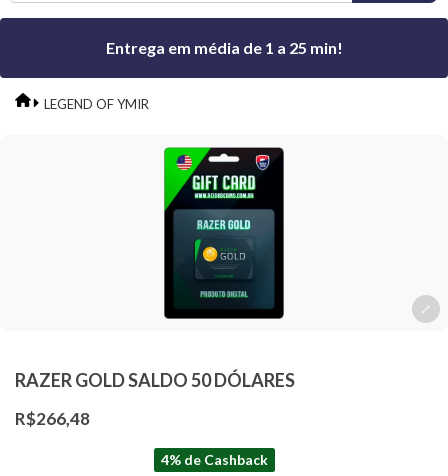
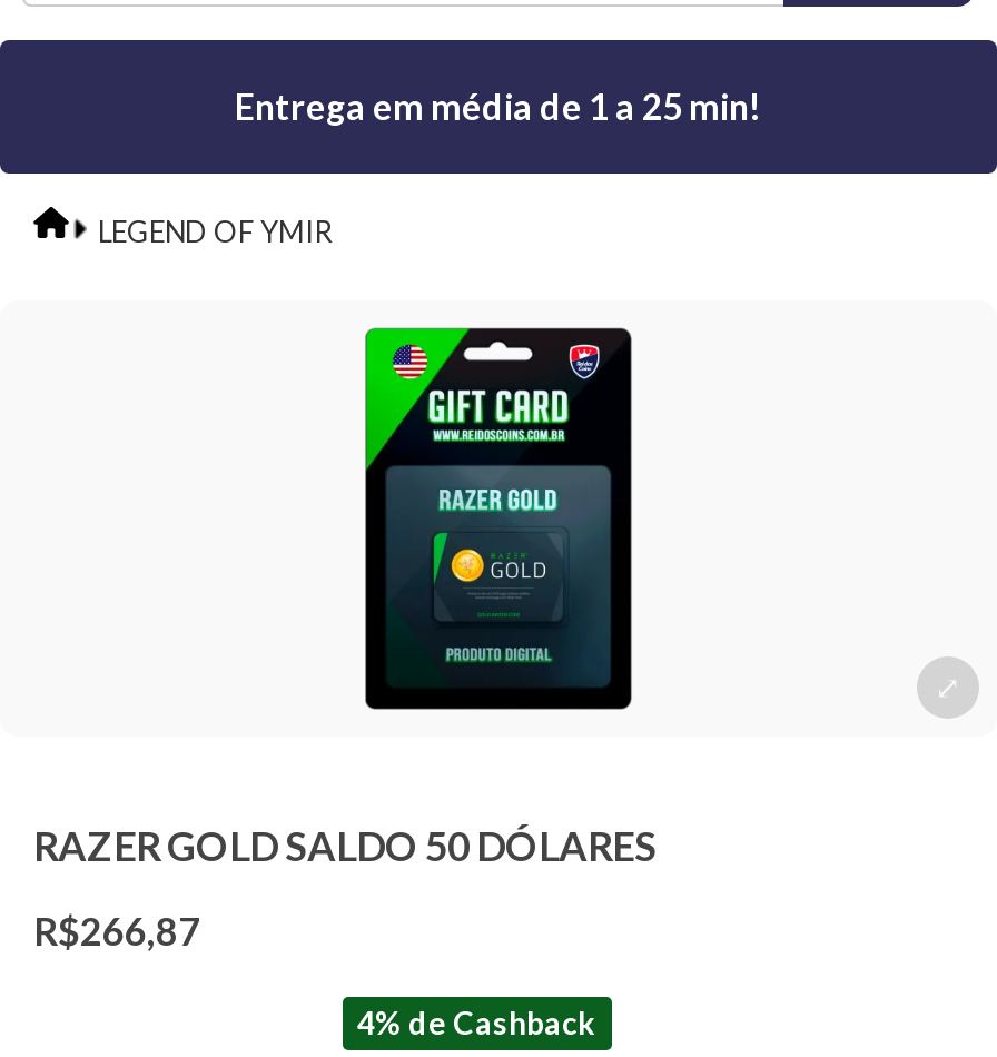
[15,408,90,429] R$266,48 -> [33,908,200,955] R$266,87

